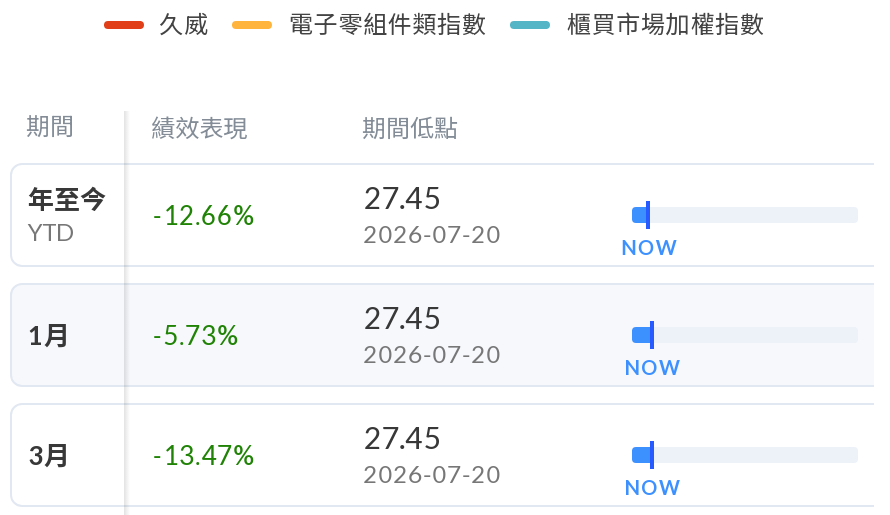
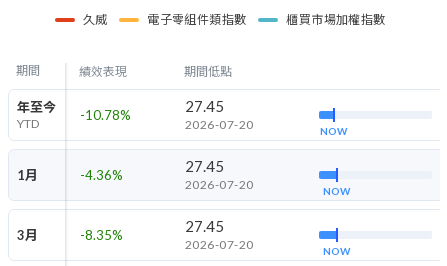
[28,182,255,230] 年至今 -12.66% -> [17,98,131,122] 年至今 -10.78%
[153,318,239,350] -5.73% -> [80,166,123,182] -4.36%
[153,438,255,470] -13.47% -> [80,226,123,242] -8.35%

